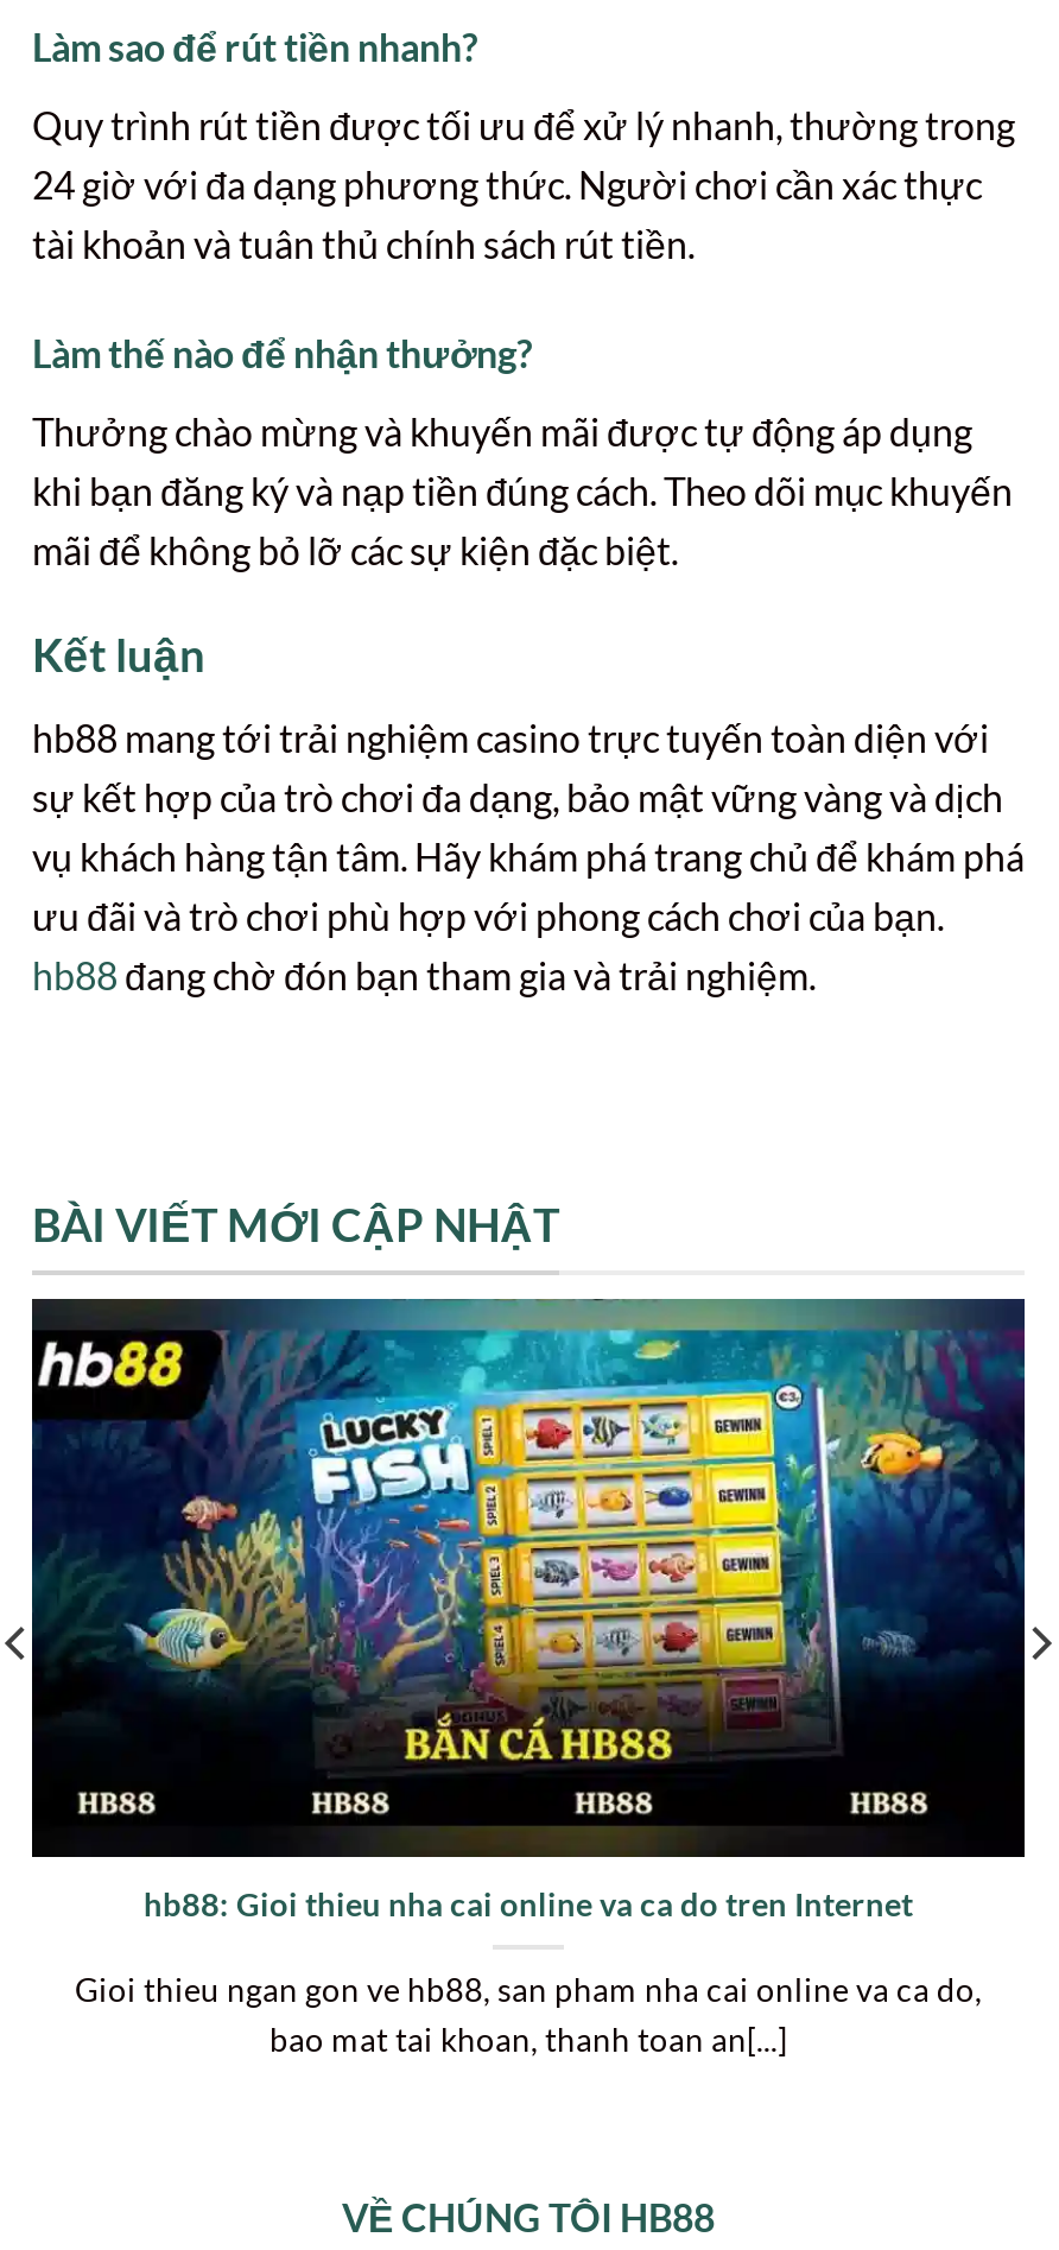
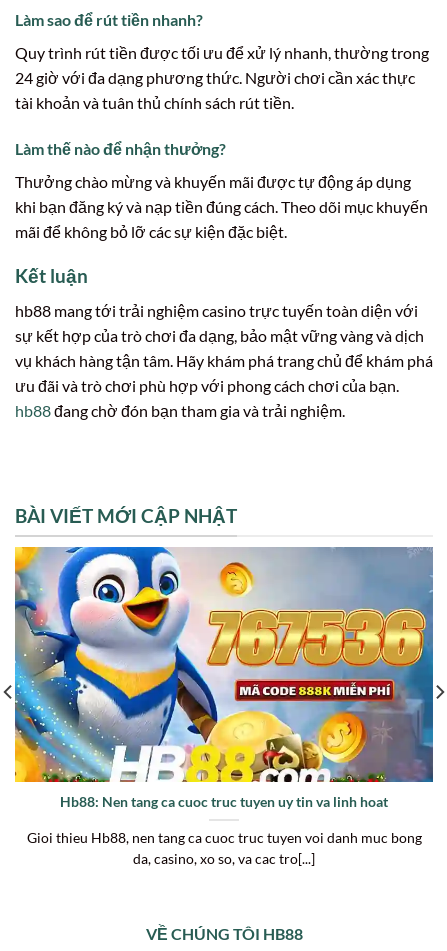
[30,1297,1027,1924] [image] | hb88: Gioi thieu nha cai online va ca do tren Internet -> [14,546,434,810] [image] | Hb88: Nen tang ca cuoc truc tuyen uy tin va linh hoat
[75,1972,982,2060] Gioi thieu ngan gon ve hb88, san pham nha cai online va ca do, | bao mat tai khoan, thanh toan an[...] -> [26,830,421,867] Gioi thieu Hb88, nen tang ca cuoc truc tuyen voi danh muc bong | da, casino, xo so, va cac tro[...]

